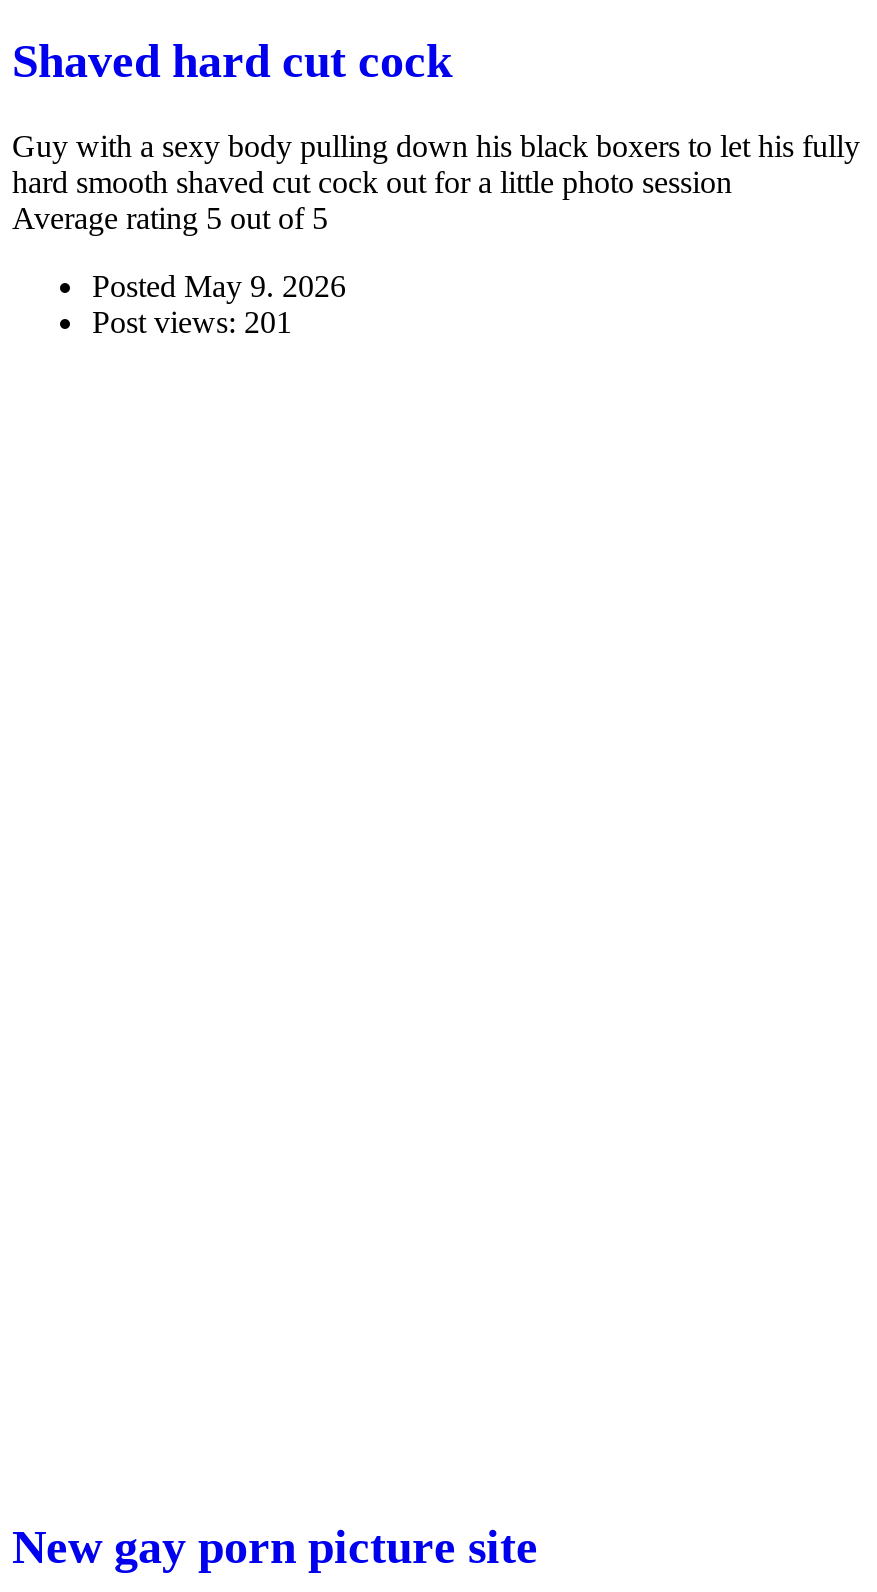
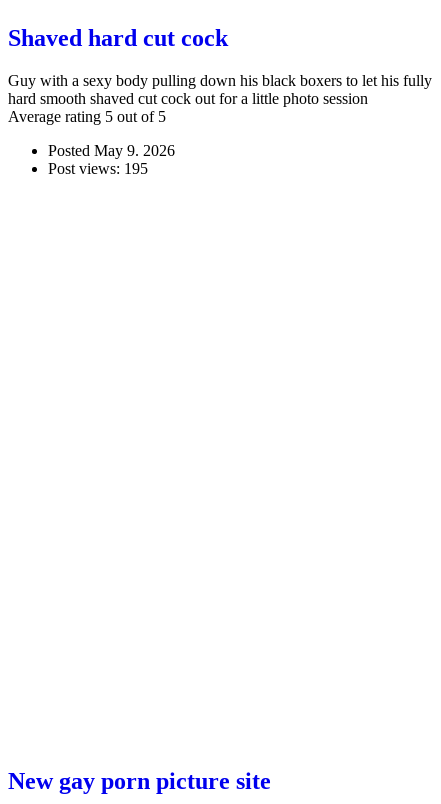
[92,305,292,339] Post views: 201 -> [48,160,148,177] Post views: 195

